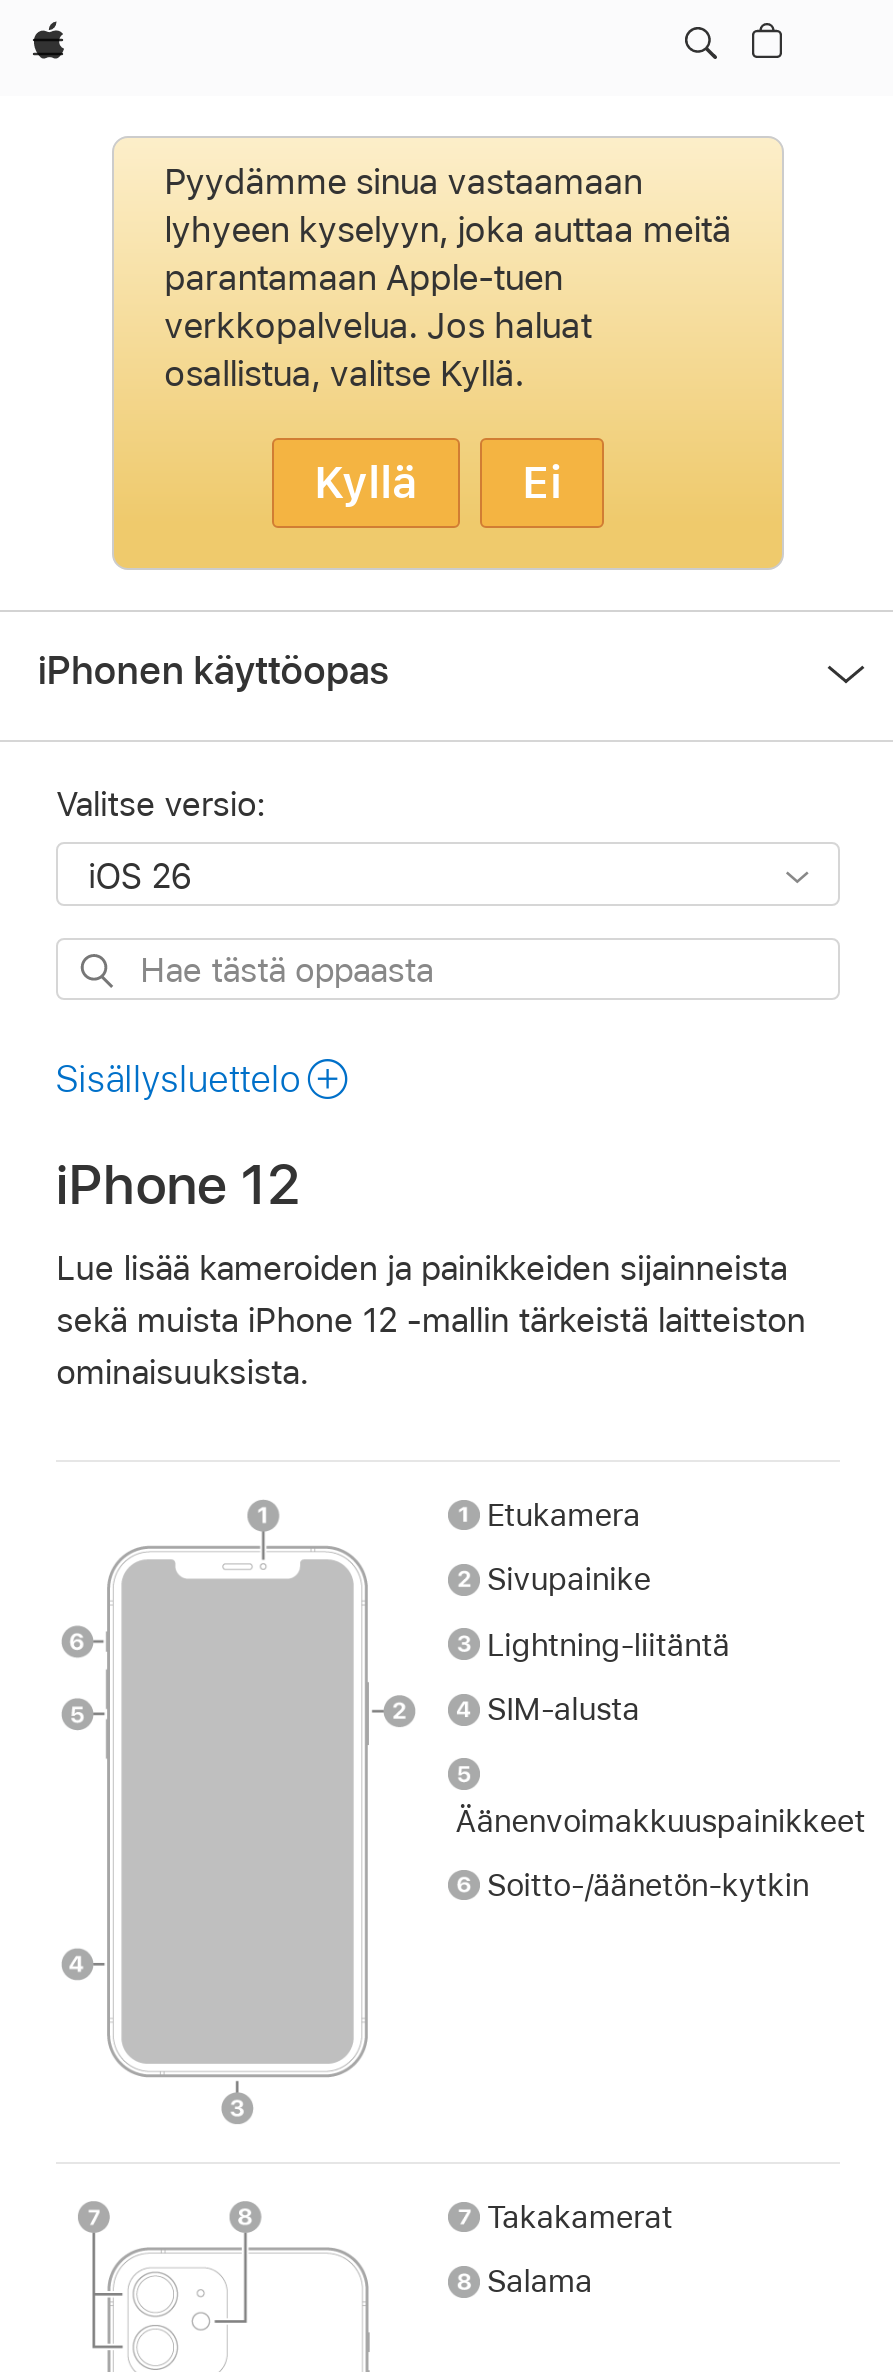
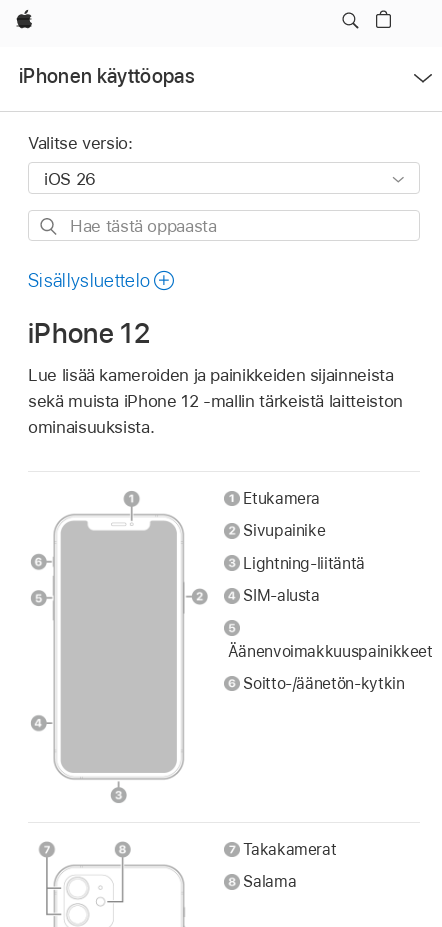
[112,136,784,572] [image] | Pyydämme sinua vastaamaan | lyhyeen kyselyyn, joka auttaa meitä | parantamaan Apple-tuen | verkkopalvelua. Jos haluat | osallistua, valitse Kyllä. | Kyllä | Ei -> none

